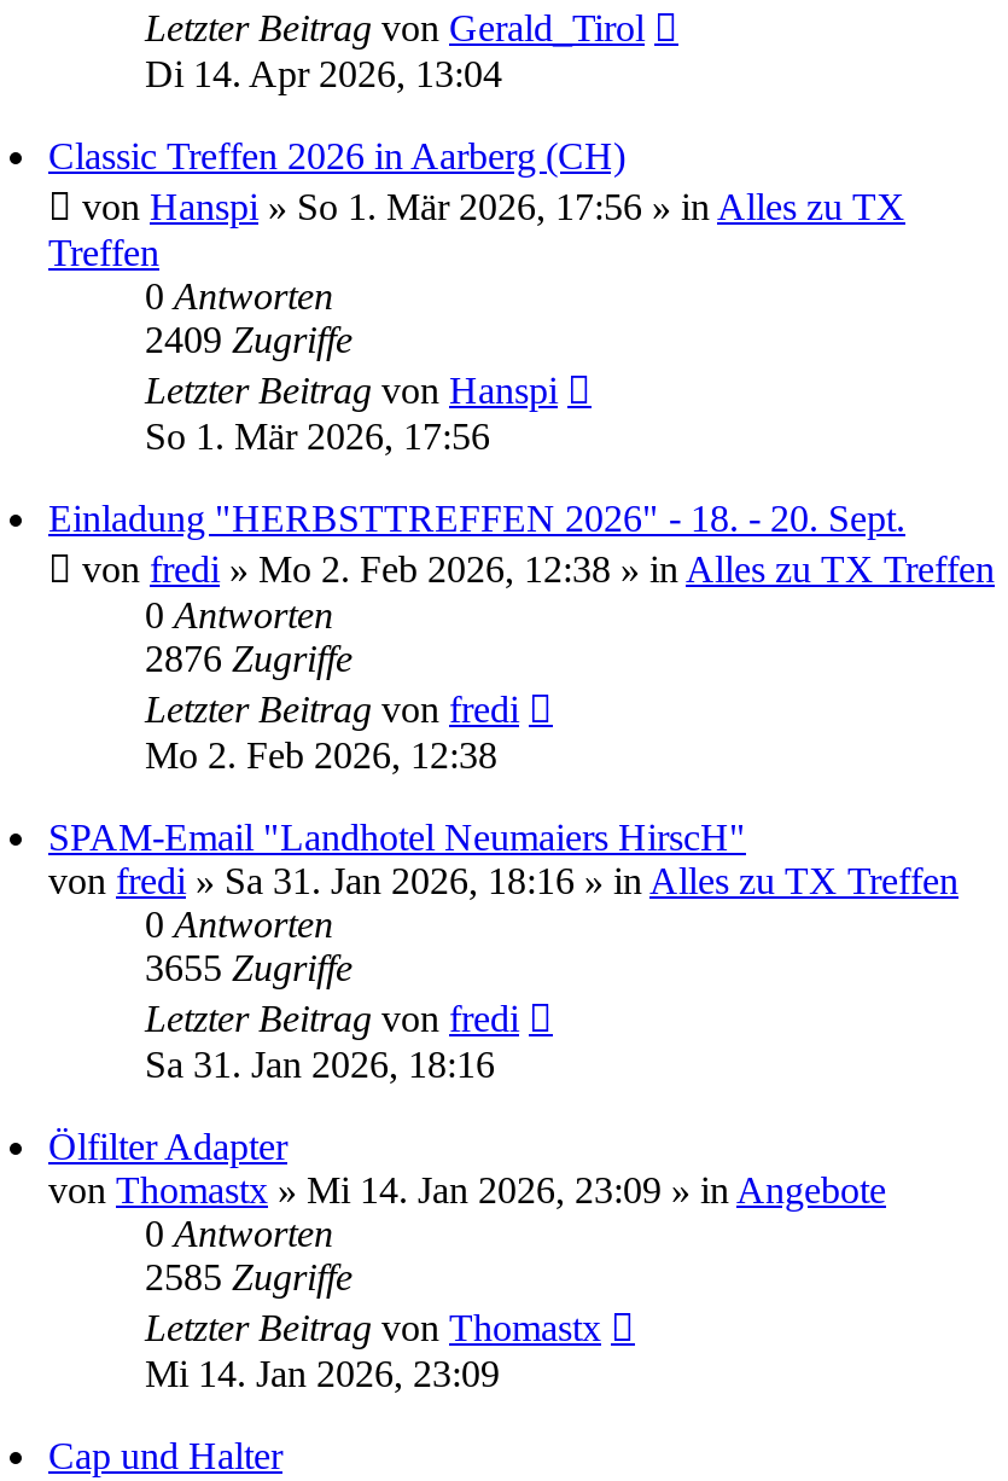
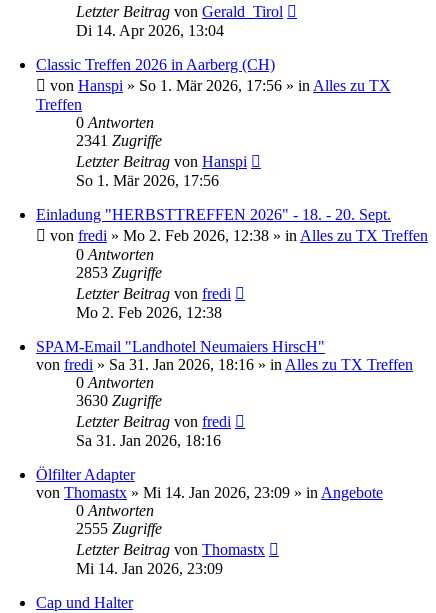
[145,319,352,360] 2409 Zugriffe -> [76,132,162,149] 2341 Zugriffe
[145,638,352,679] 2876 Zugriffe -> [76,264,162,281] 2853 Zugriffe
[145,947,352,988] 3655 Zugriffe -> [76,392,162,409] 3630 Zugriffe
[145,1256,352,1297] 2585 Zugriffe -> [76,520,162,537] 2555 Zugriffe

